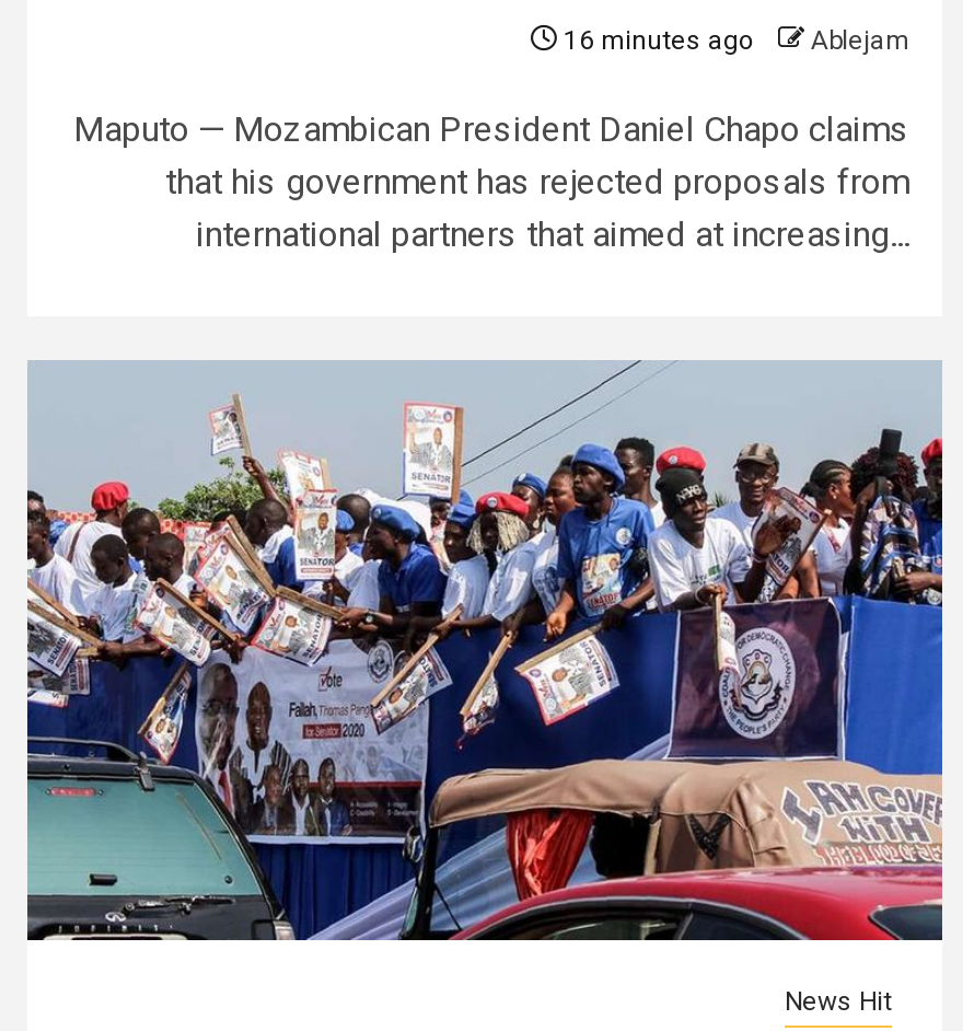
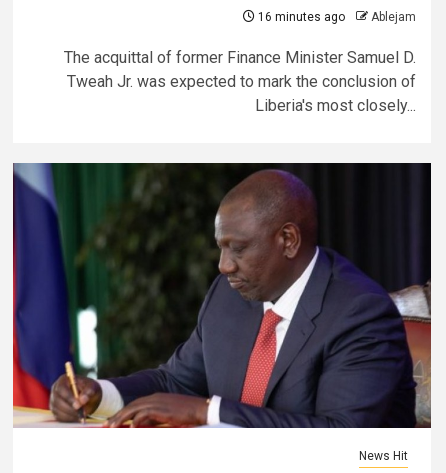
[73,108,909,255] Maputo — Mozambican President Daniel Chapo claims | that his government has rejected proposals from | international partners that aimed at increasing... -> [64,48,416,115] The acquittal of former Finance Minister Samuel D. | Tweah Jr. was expected to mark the conclusion of | Liberia's most closely...
[25,360,944,942] [image] -> [12,162,432,429] [image]

